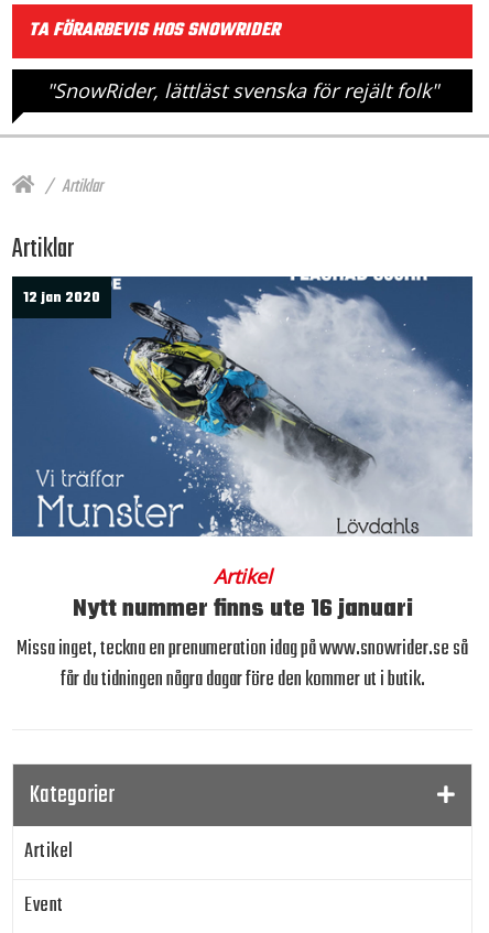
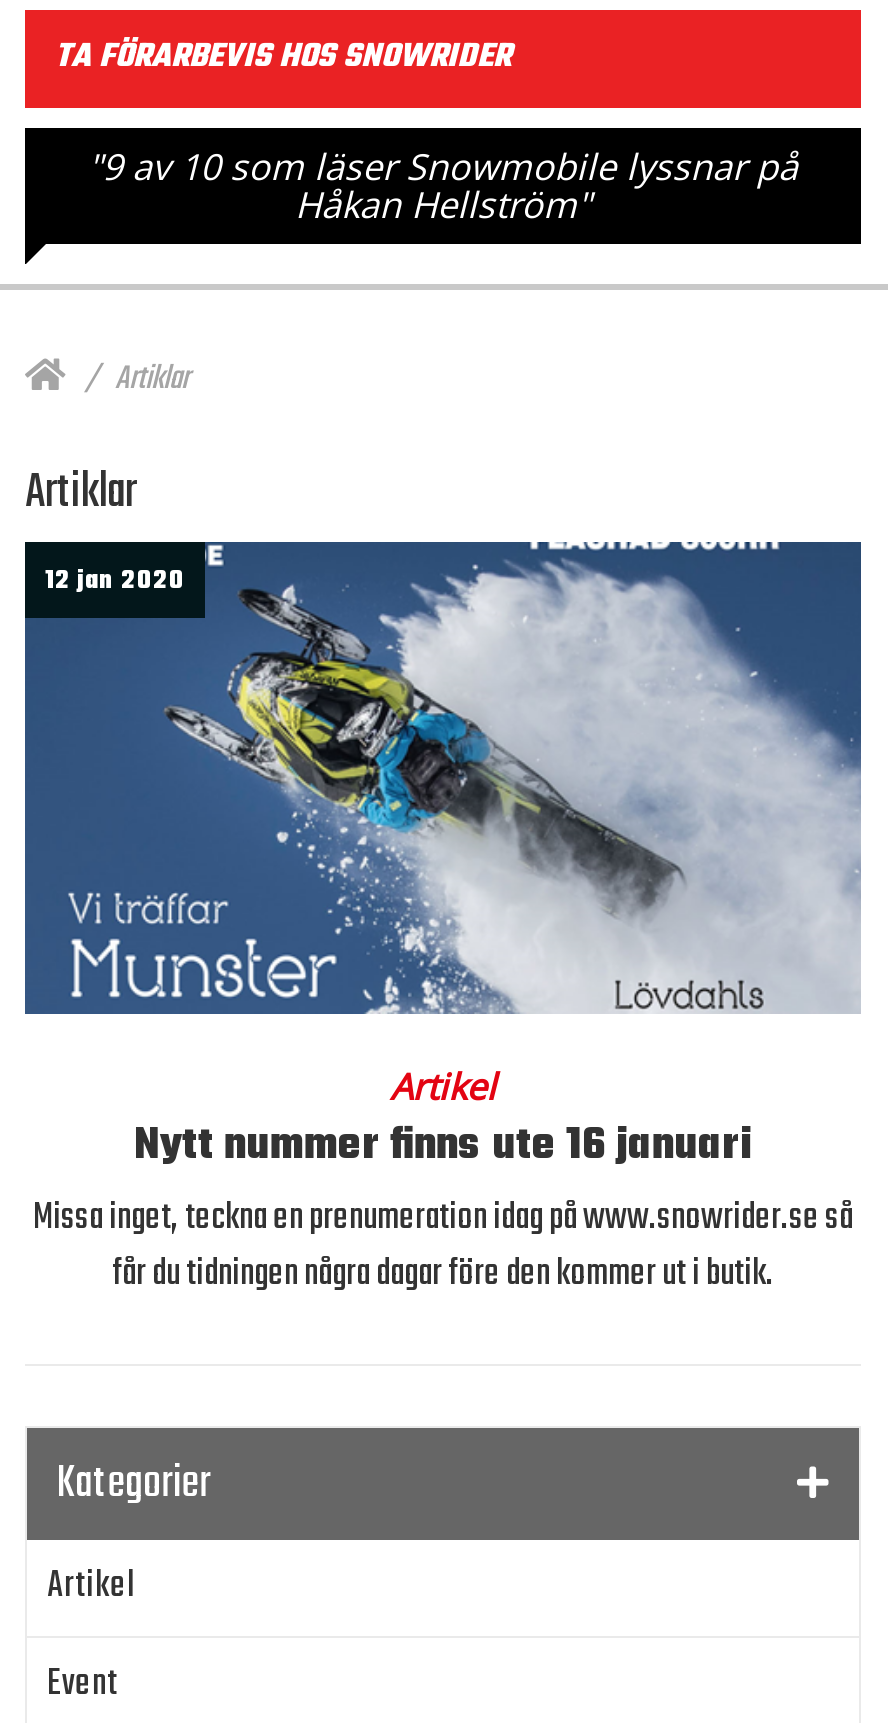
[46,78,438,104] "SnowRider, lättläst svenska för rejält folk" -> [88,143,798,229] "9 av 10 som läser Snowmobile lyssnar på | Håkan Hellström"

